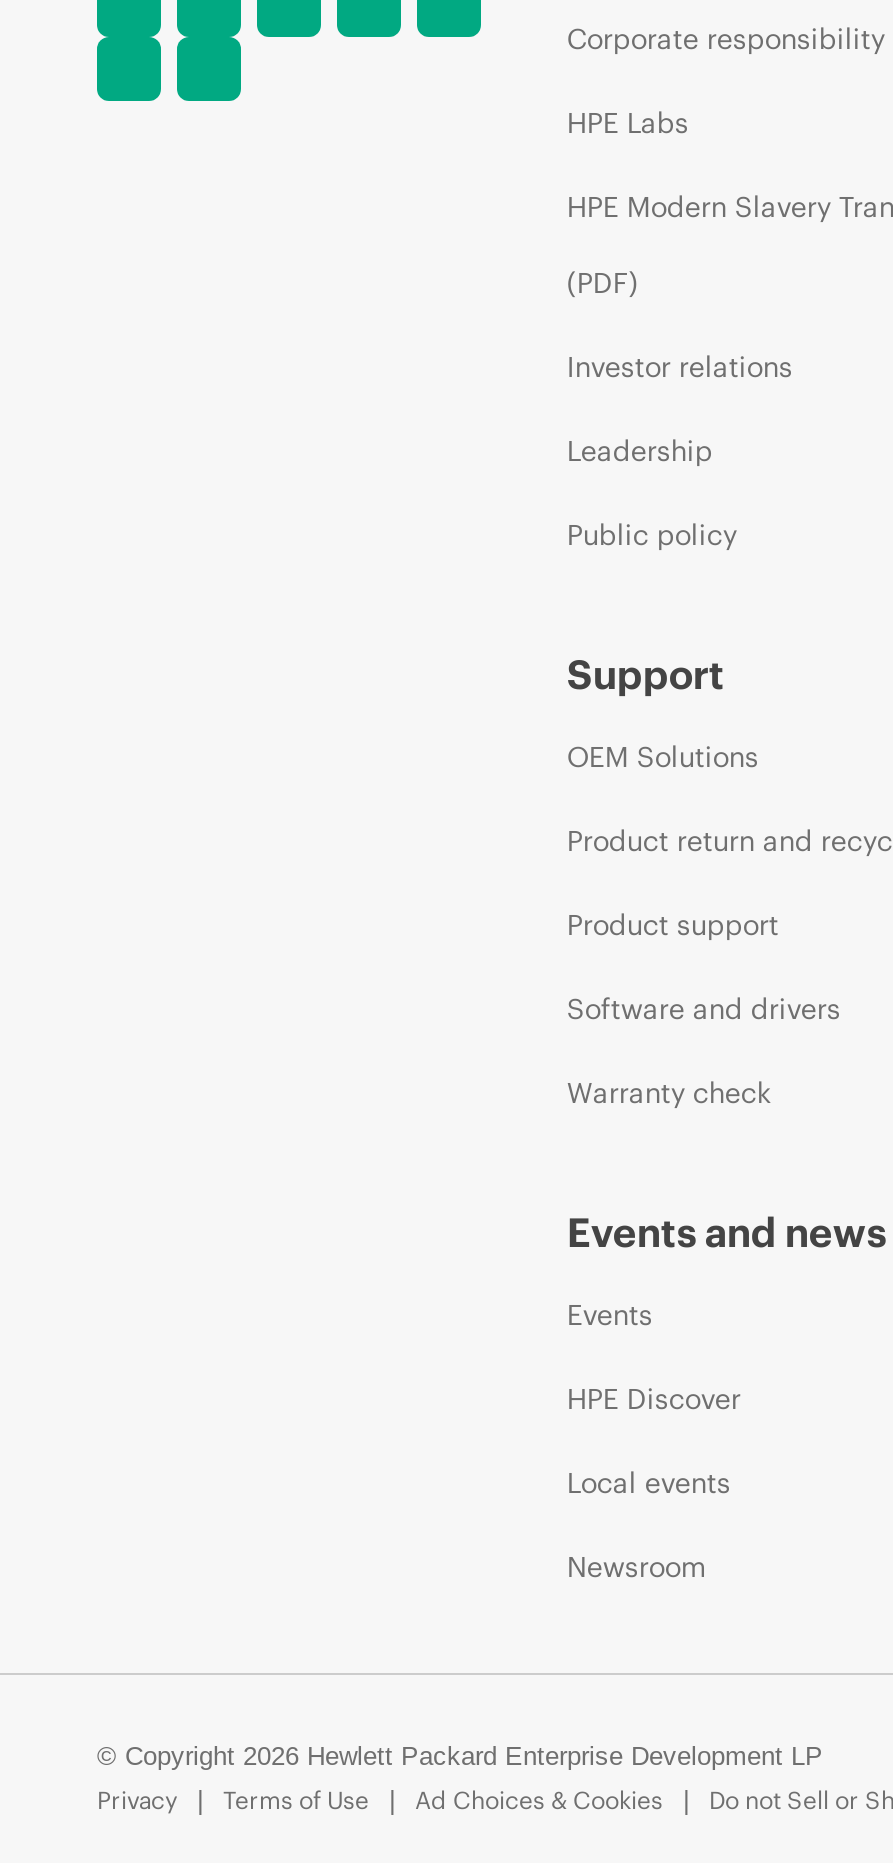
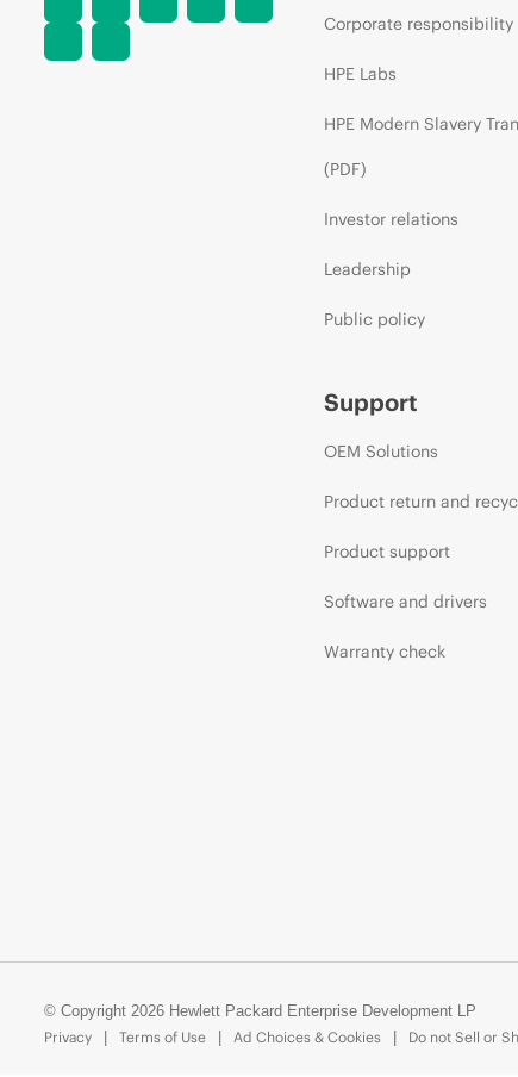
[567,1207,887,1585] Events and news | Events | HPE Discover | Local events | Newsroom -> none

